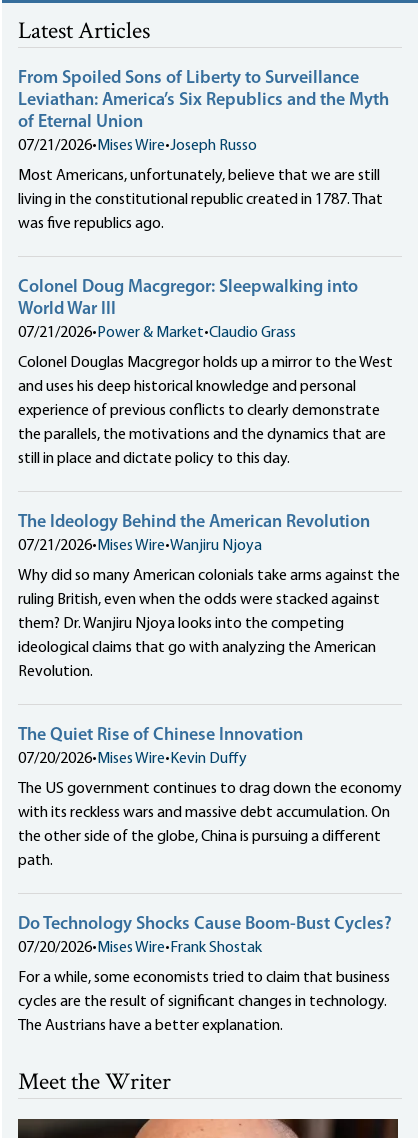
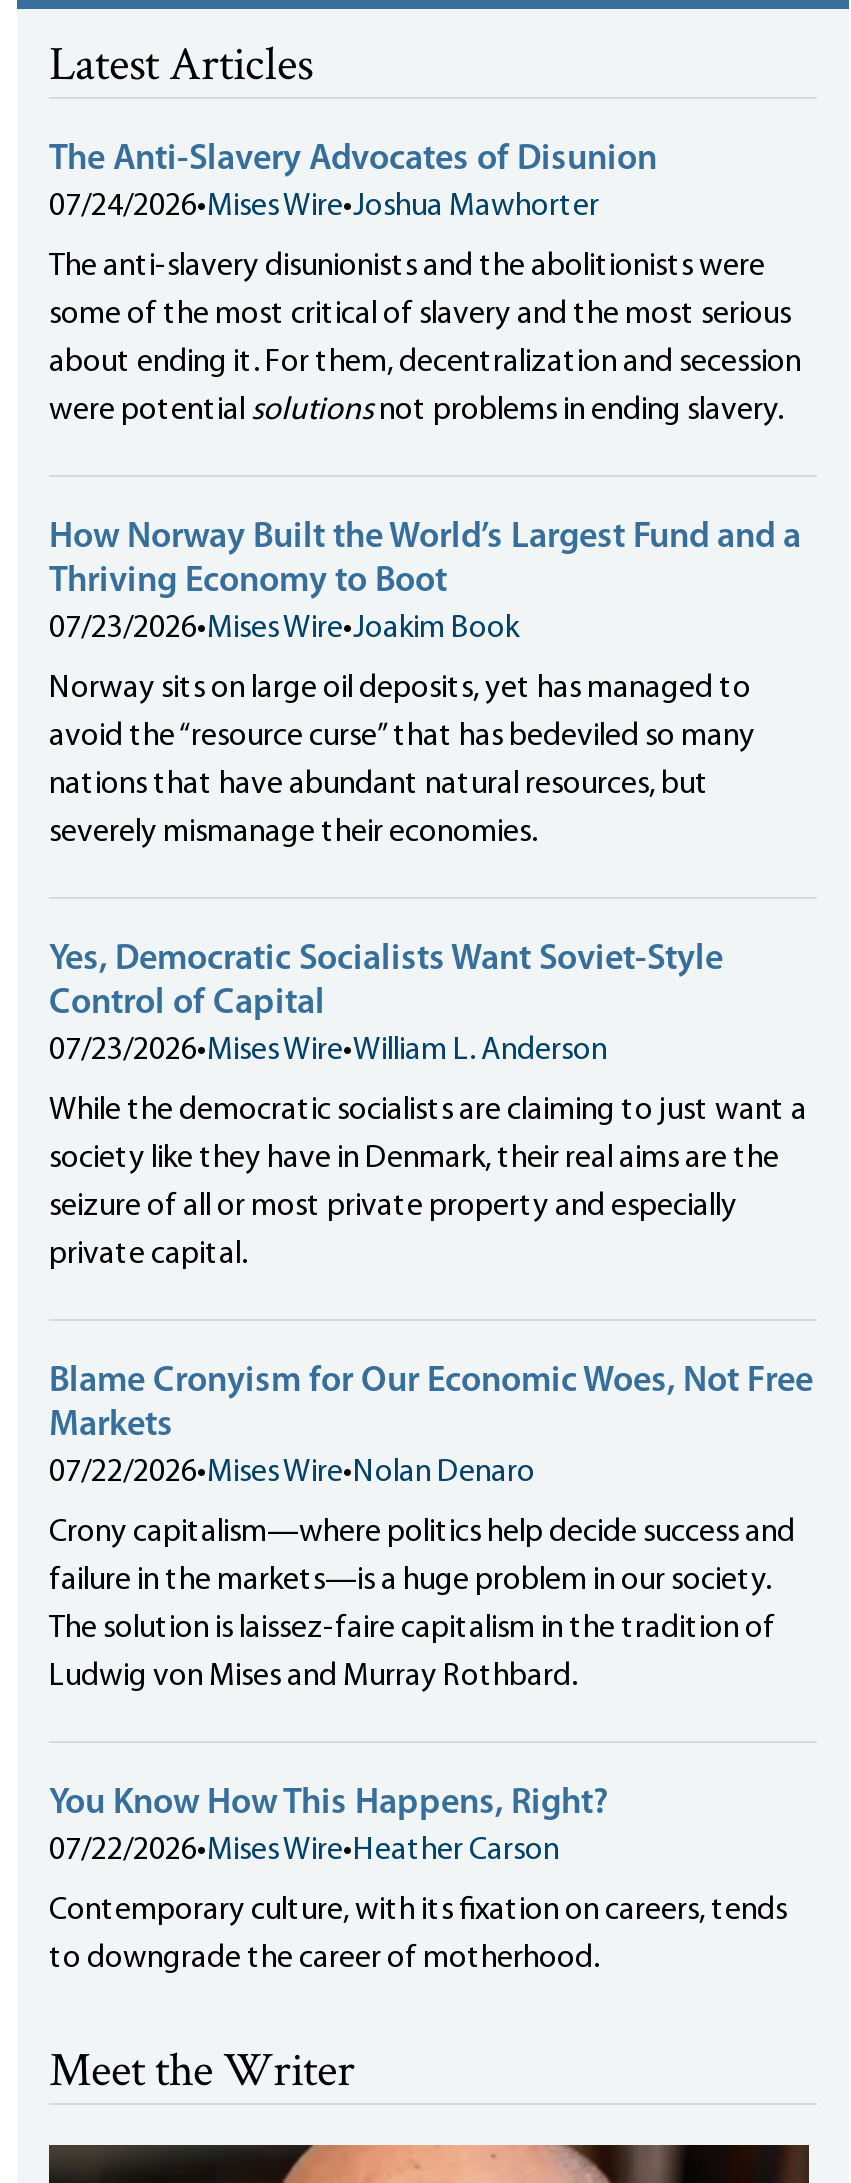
[18,69,402,1034] From Spoiled Sons of Liberty to Surveillance | Leviathan: America’s Six Republics and the Myth | of Eternal Union | 07/21/2026• Mises Wire•Joseph Russo | Most Americans, unfortunately, believe that we are still | living in the constitutional republic created in 1787. That | was five republics ago. | Colonel Doug Macgregor: Sleepwalking into | World War III | 07/21/2026• Power & Market•Claudio Grass | Colonel Douglas Macgregor holds up a mirror to the West | and uses his deep historical knowledge and personal | experience of previous conflicts to clearly demonstrate | the parallels, the motivations and the dynamics that are | still in place and dictate policy to this day. | The Ideology Behind the American Revolution | 07/21/2026• Mises Wire•Wanjiru Njoya | Why did so many American colonials take arms against the | ruling British, even when the odds were stacked against | them? Dr. Wanjiru Njoya looks into the competing | ideological claims that go with analyzing the American | Revolution. | The Quiet Rise of Chinese Innovation | 07/20/2026• Mises Wire• Kevin Duffy | The US government continues to drag down the economy | with its reckless wars and massive debt accumulation. On | the other side of the globe, China is pursuing a different | path. | Do Technology Shocks Cause Boom-Bust Cycles? | 07/20/2026• Mises Wire• Frank Shostak | For a while, some economists tried to claim that business | cycles are the result of significant changes in technology. | The Austrians have a better explanation. -> [49,141,813,1975] The Anti-Slavery Advocates of Disunion | 07/24/2026•Mises Wire•Joshua Mawhorter | The anti-slavery disunionists and the abolitionists were | some of the most critical of slavery and the most serious | about ending it. For them, decentralization and secession | were potential solutions not problems in ending slavery. | How Norway Built the World’s Largest Fund and a | Thriving Economy to Boot | 07/23/2026•Mises Wire•Joakim Book | Norway sits on large oil deposits, yet has managed to | avoid the “resource curse” that has bedeviled so many | nations that have abundant natural resources, but | severely mismanage their economies. | Yes, Democratic Socialists Want Soviet-Style | Control of Capital | 07/23/2026•Mises Wire•William L. Anderson | While the democratic socialists are claiming to just want a | society like they have in Denmark, their real aims are the | seizure of all or most private property and especially | private capital. | Blame Cronyism for Our Economic Woes, Not Free | Markets | 07/22/2026•Mises Wire•Nolan Denaro | Crony capitalism—where politics help decide success and | failure in the markets—is a huge problem in our society. | The solution is laissez-faire capitalism in the tradition of | Ludwig von Mises and Murray Rothbard. | You Know How This Happens, Right? | 07/22/2026•Mises Wire•Heather Carson | Contemporary culture, with its fixation on careers, tends | to downgrade the career of motherhood.

